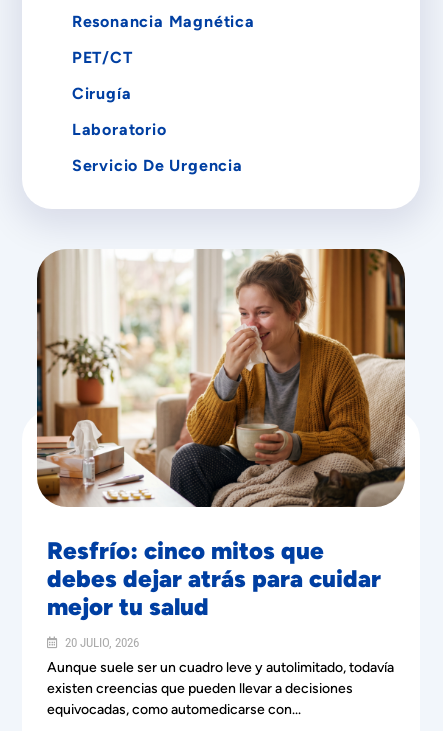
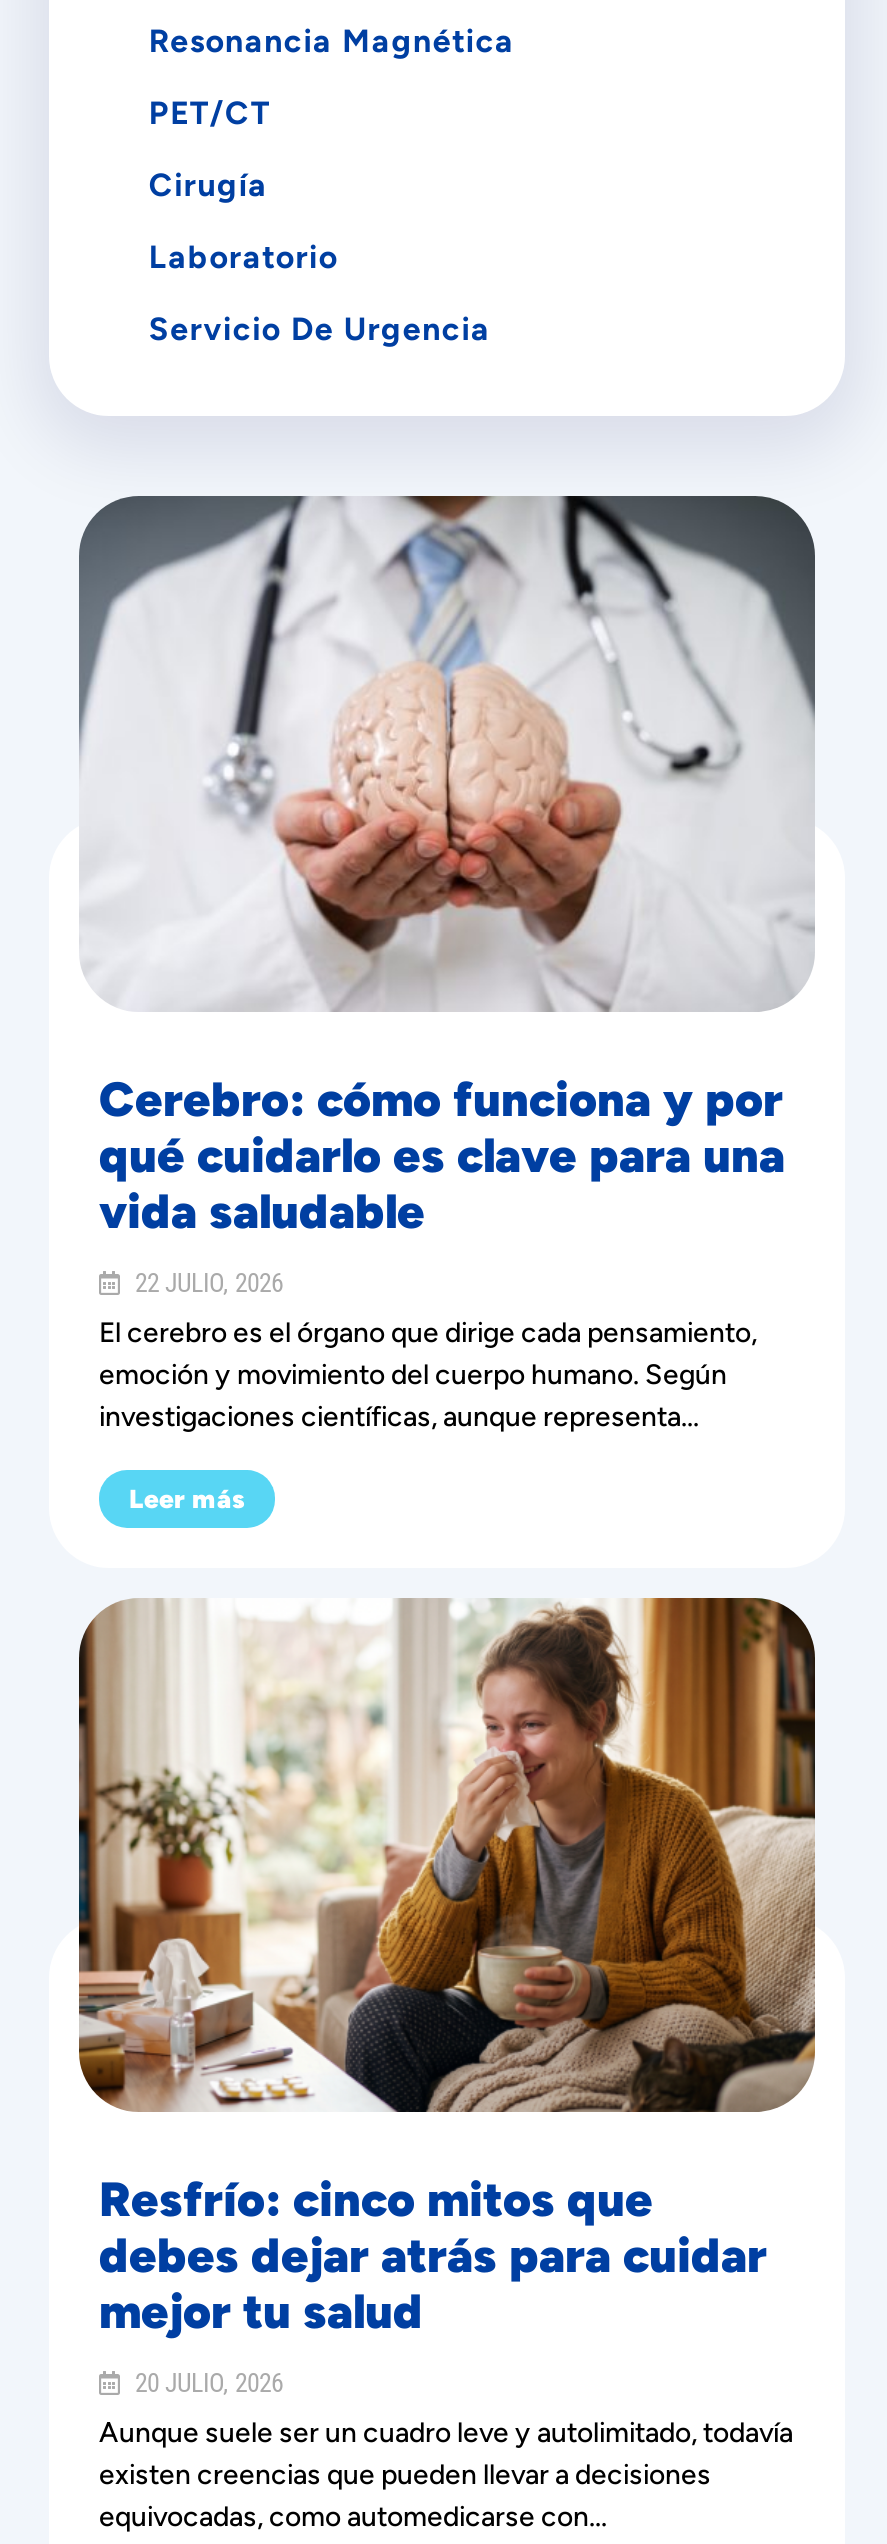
none -> [77,494,815,1513] [image] | Cerebro: cómo funciona y por | qué cuidarlo es clave para una | vida saludable | 22 JULIO, 2026 | El cerebro es el órgano que dirige cada pensamiento, | emoción y movimiento del cuerpo humano. Según | investigaciones científicas, aunque representa... | Leer más

